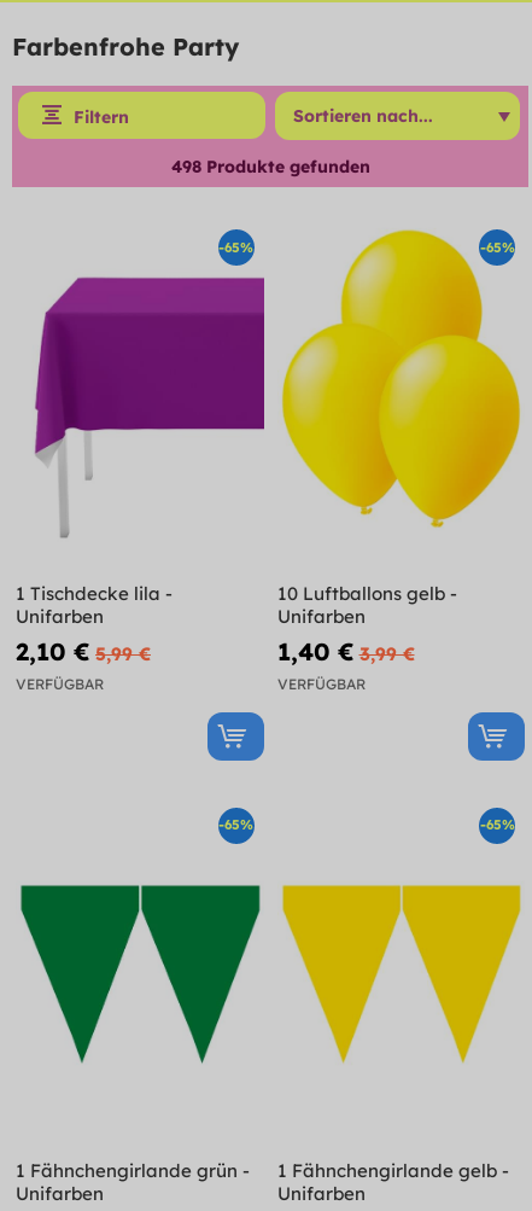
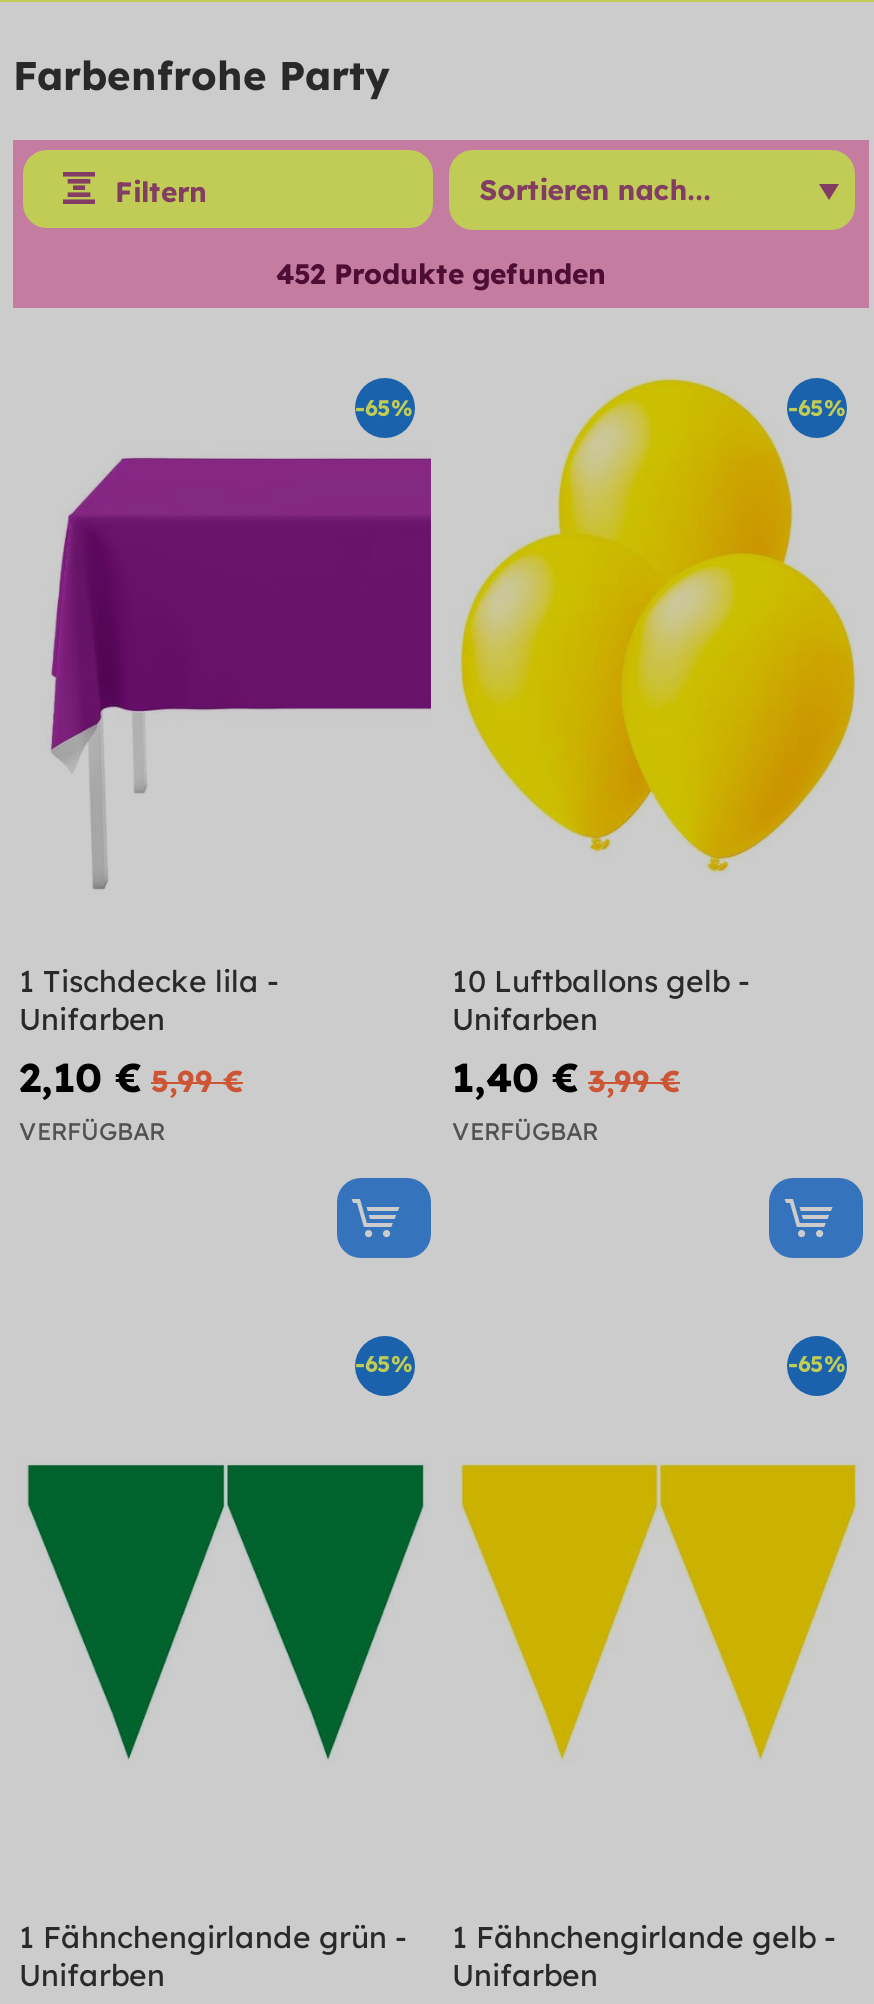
[171,156,370,177] 498 Produkte gefunden -> [276,256,606,292] 452 Produkte gefunden

